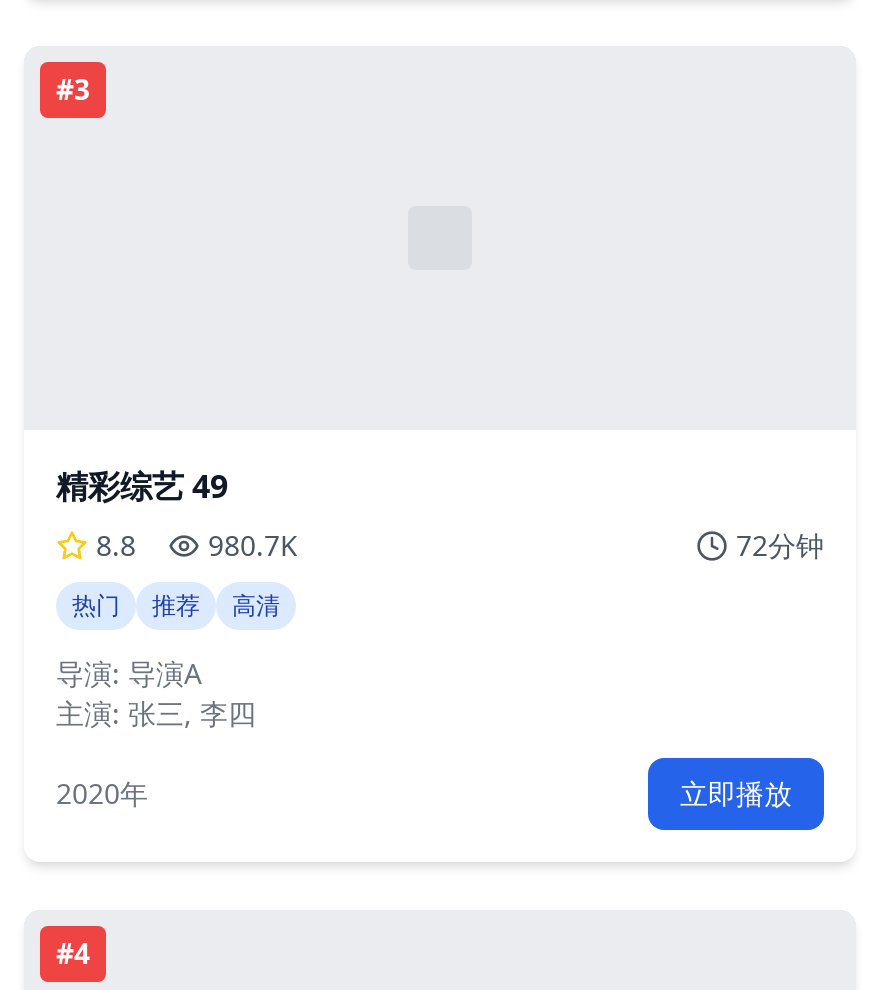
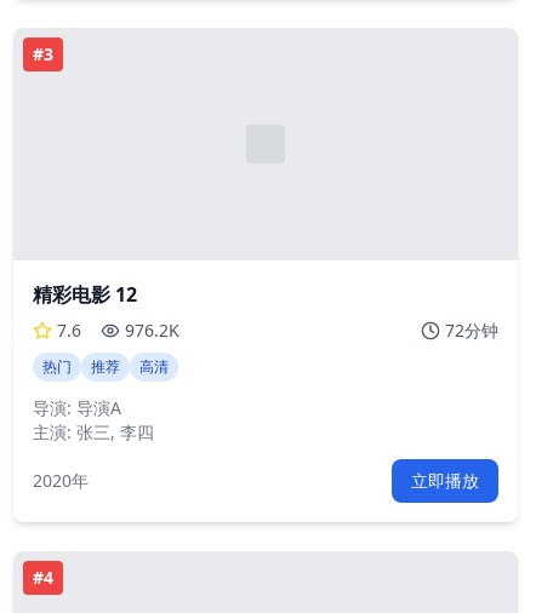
[56,464,298,564] 精彩综艺 49 | 8.8 | 980.7K -> [33,281,179,342] 精彩电影 12 | 7.6 | 976.2K

